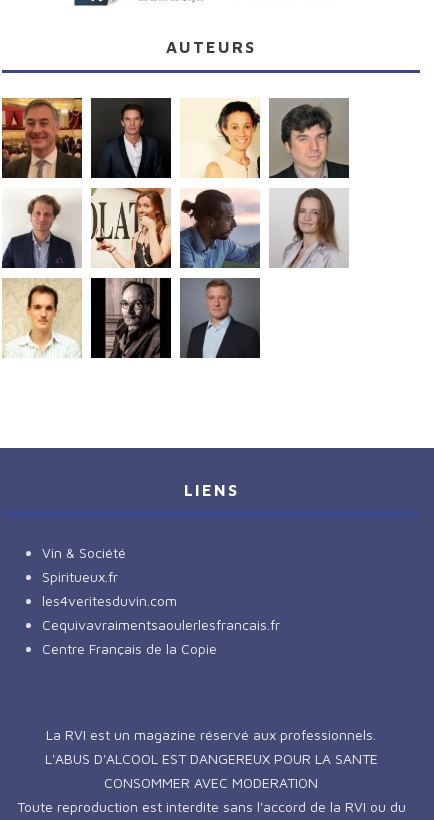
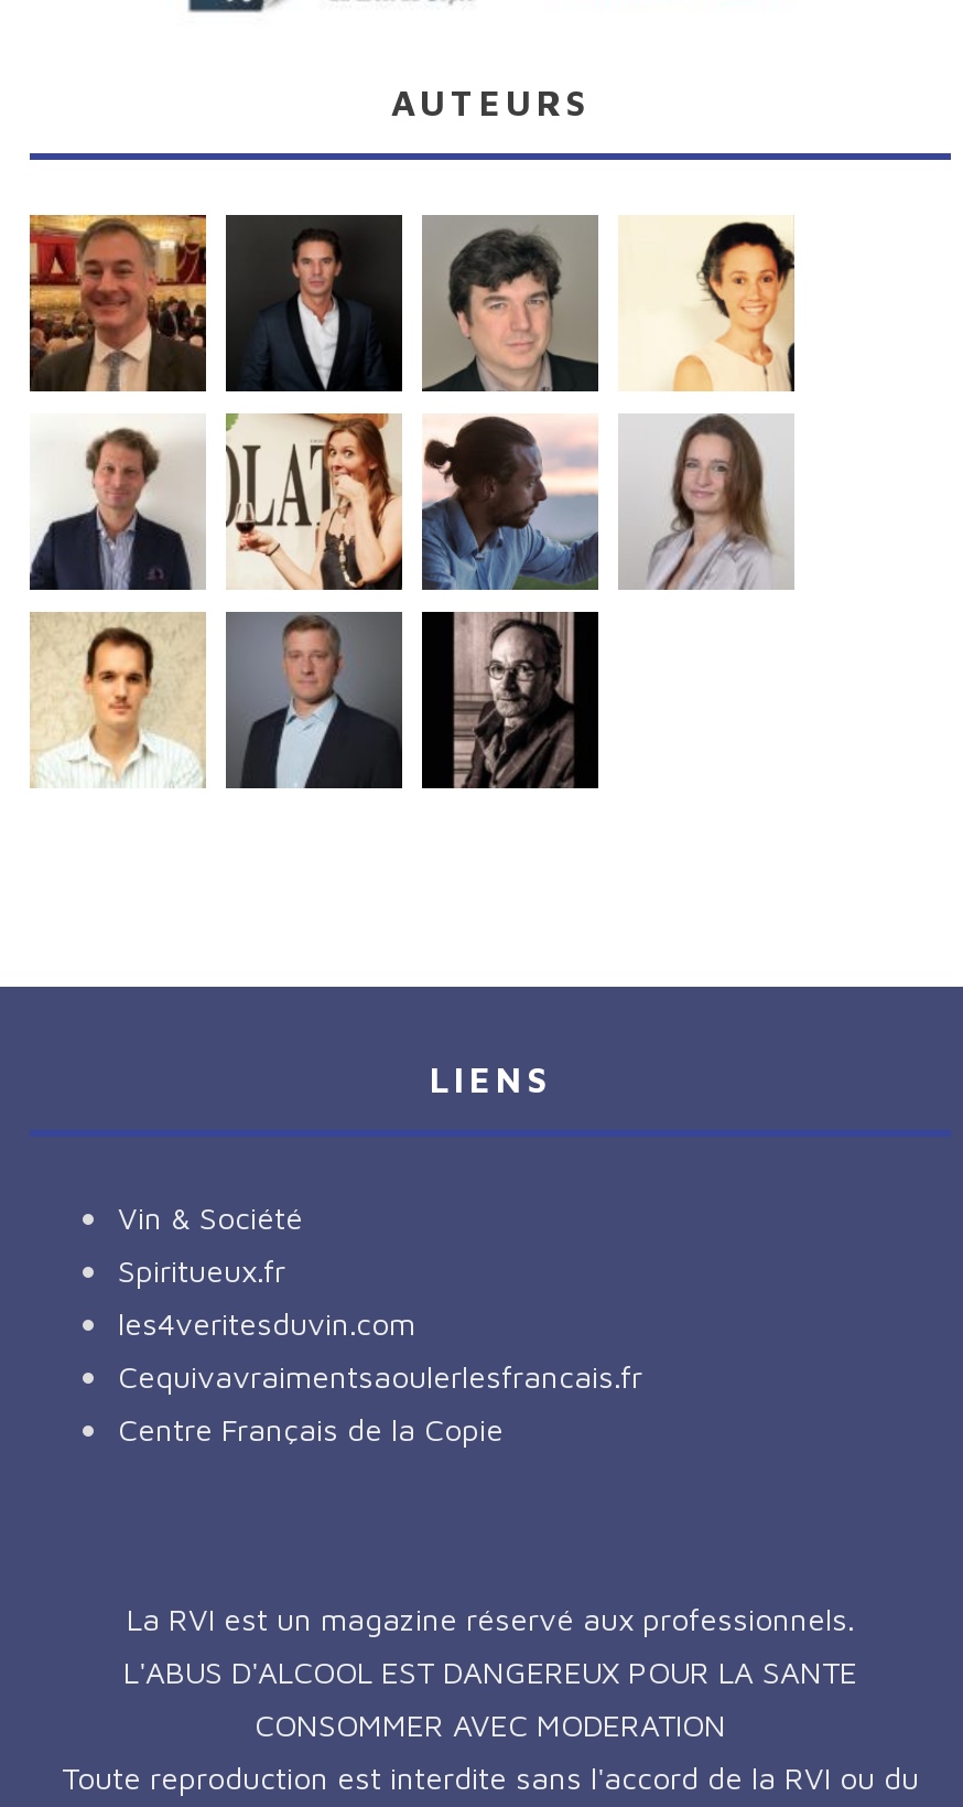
[181,98,260,179] [image] -> [420,214,600,395] [image]
[268,98,349,179] [image] -> [618,218,794,392] [image]
[90,278,170,359] [image] -> [224,611,402,789] [image]
[179,278,260,359] [image] -> [420,611,596,789] [image]

